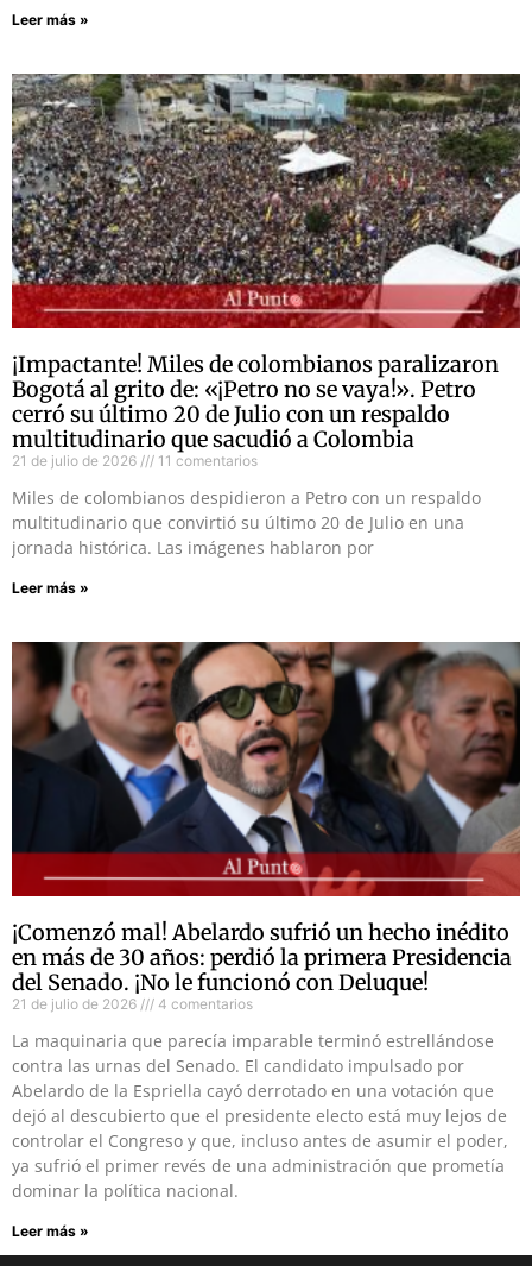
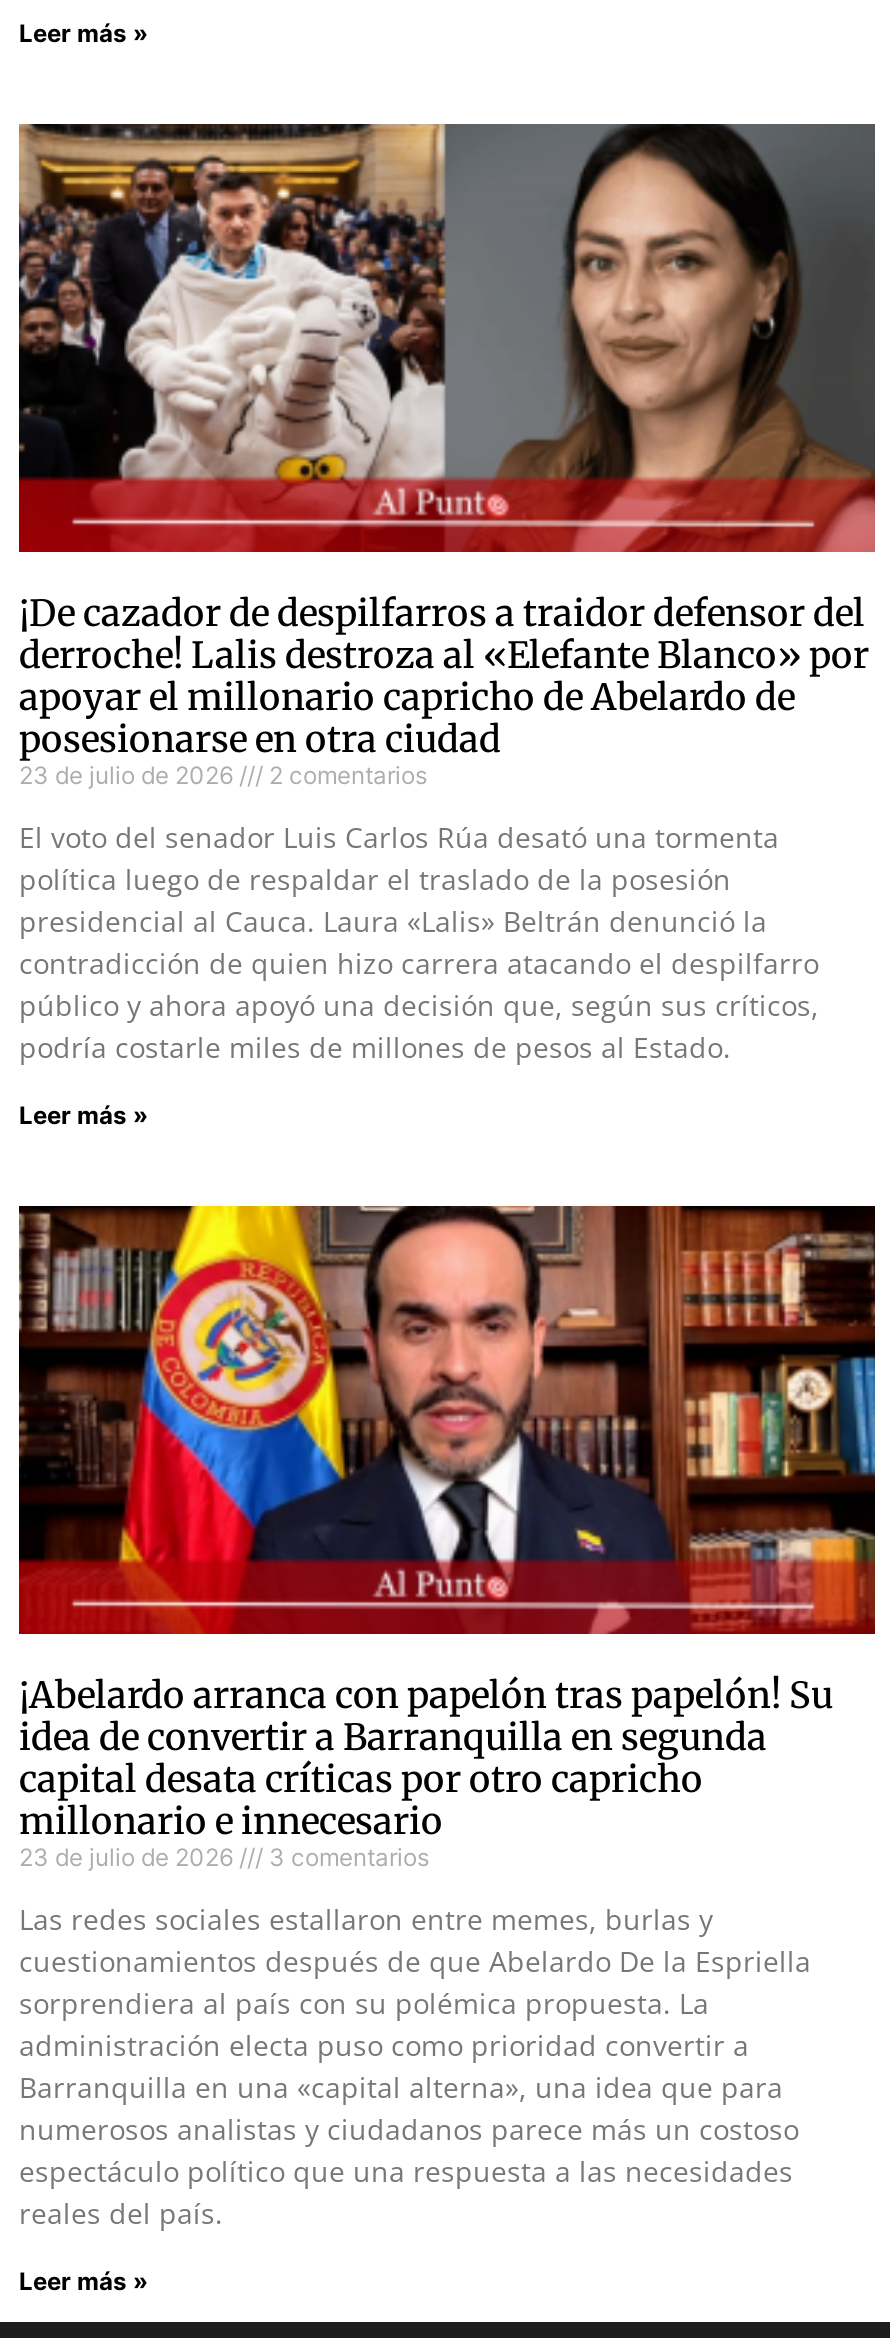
[11,73,520,267] [image] -> [17,122,877,552] [image]
[12,351,499,470] ¡Impactante! Miles de colombianos paralizaron | Bogotá al grito de: «¡Petro no se vaya!». Petro | cerró su último 20 de Julio con un respaldo | multitudinario que sacudió a Colombia | 21 de julio de 2026 | 11 comentarios -> [19,590,869,790] ¡De cazador de despilfarros a traidor defensor del | derroche! Lalis destroza al «Elefante Blanco» por | apoyar el millonario capricho de Abelardo de | posesionarse en otra ciudad | 23 de julio de 2026 | 2 comentarios
[12,486,481,559] Miles de colombianos despidieron a Petro con un respaldo | multitudinario que convirtió su último 20 de Julio en una | jornada histórica. Las imágenes hablaron por -> [19,818,819,1066] El voto del senador Luis Carlos Rúa desató una tormenta | política luego de respaldar el traslado de la posesión | presidencial al Cauca. Laura «Lalis» Beltrán denunció la | contradicción de quien hizo carrera atacando el despilfarro | público y ahora apoyó una decisión que, según sus críticos, | podría costarle miles de millones de pesos al Estado.
[12,641,521,1013] [image] | ¡Comenzó mal! Abelardo sufrió un hecho inédito | en más de 30 años: perdió la primera Presidencia | del Senado. ¡No le funcionó con Deluque! | 21 de julio de 2026 | 4 comentarios -> [19,1204,877,1872] [image] | ¡Abelardo arranca con papelón tras papelón! Su | idea de convertir a Barranquilla en segunda | capital desata críticas por otro capricho | millonario e innecesario | 23 de julio de 2026 | 3 comentarios
[12,1029,508,1202] La maquinaria que parecía imparable terminó estrellándose | contra las urnas del Senado. El candidato impulsado por | Abelardo de la Espriella cayó derrotado en una votación que | dejó al descubierto que el presidente electo está muy lejos de | controlar el Congreso y que, incluso antes de asumir el poder, | ya sufrió el primer revés de una administración que prometía | dominar la política nacional. -> [19,1900,811,2232] Las redes sociales estallaron entre memes, burlas y | cuestionamientos después de que Abelardo De la Espriella | sorprendiera al país con su polémica propuesta. La | administración electa puso como prioridad convertir a | Barranquilla en una «capital alterna», una idea que para | numerosos analistas y ciudadanos parece más un costoso | espectáculo político que una respuesta a las necesidades | reales del país.

